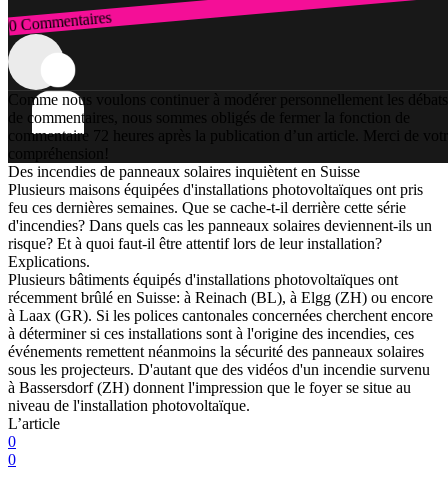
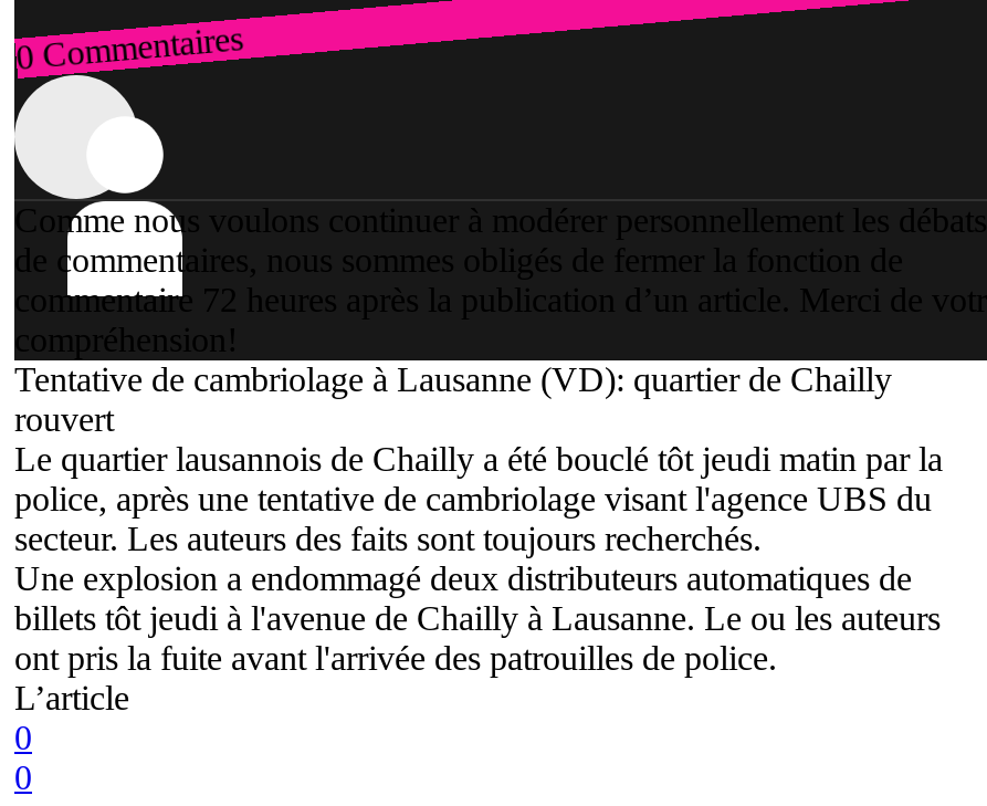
[8,163,433,414] Des incendies de panneaux solaires inquiètent en Suisse | Plusieurs maisons équipées d'installations photovoltaïques ont pris | feu ces dernières semaines. Que se cache-t-il derrière cette série | d'incendies? Dans quels cas les panneaux solaires deviennent-ils un | risque? Et à quoi faut-il être attentif lors de leur installation? | Explications. | Plusieurs bâtiments équipés d'installations photovoltaïques ont | récemment brûlé en Suisse: à Reinach (BL), à Elgg (ZH) ou encore | à Laax (GR). Si les polices cantonales concernées cherchent encore | à déterminer si ces installations sont à l'origine des incendies, ces | événements remettent néanmoins la sécurité des panneaux solaires | sous les projecteurs. D'autant que des vidéos d'un incendie survenu | à Bassersdorf (ZH) donnent l'impression que le foyer se situe au | niveau de l'installation photovoltaïque. -> [14,360,943,676] Tentative de cambriolage à Lausanne (VD): quartier de Chailly | rouvert | Le quartier lausannois de Chailly a été bouclé tôt jeudi matin par la | police, après une tentative de cambriolage visant l'agence UBS du | secteur. Les auteurs des faits sont toujours recherchés. | Une explosion a endommagé deux distributeurs automatiques de | billets tôt jeudi à l'avenue de Chailly à Lausanne. Le ou les auteurs | ont pris la fuite avant l'arrivée des patrouilles de police.

